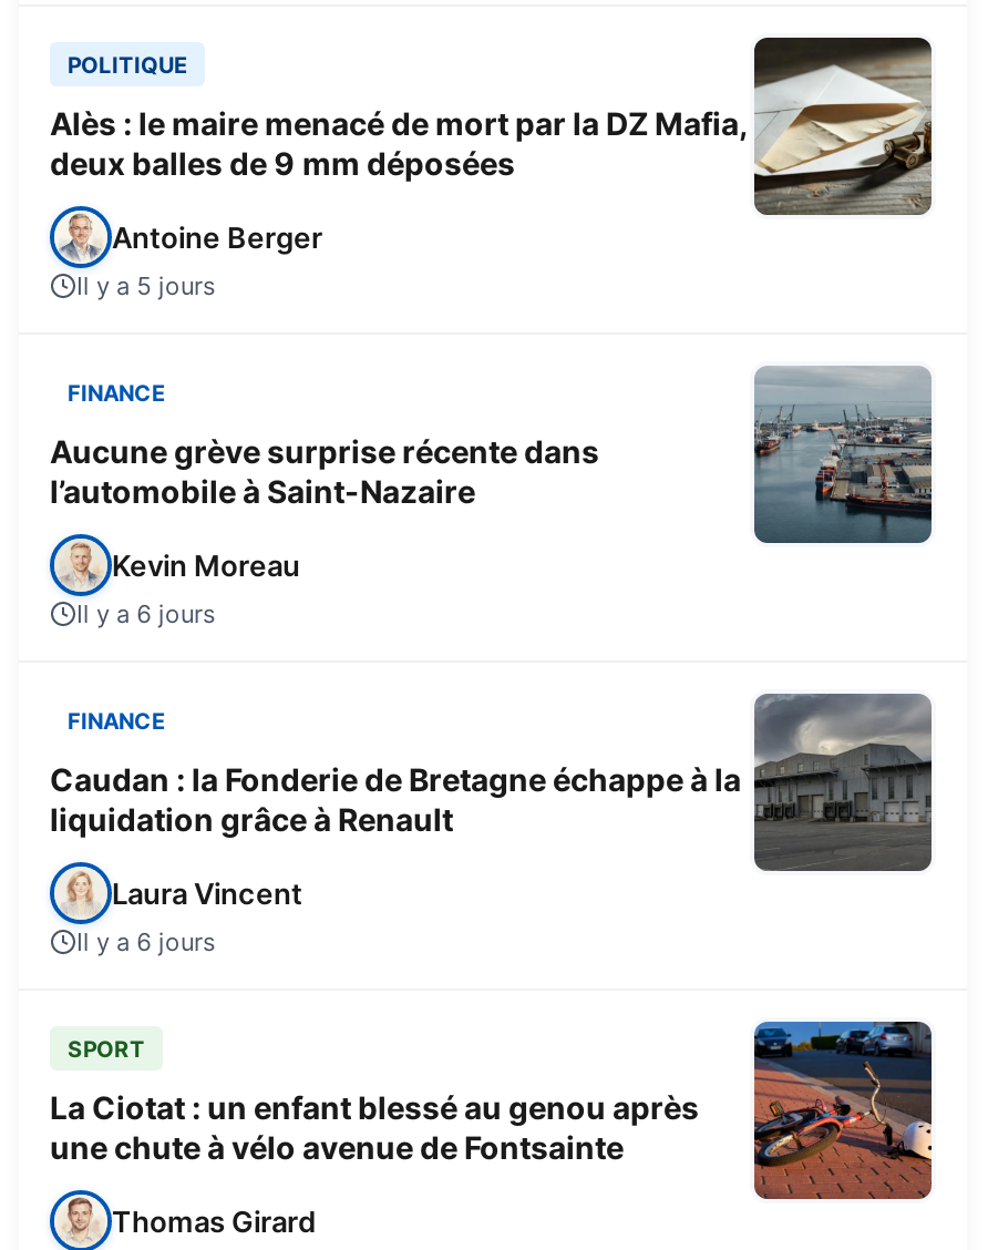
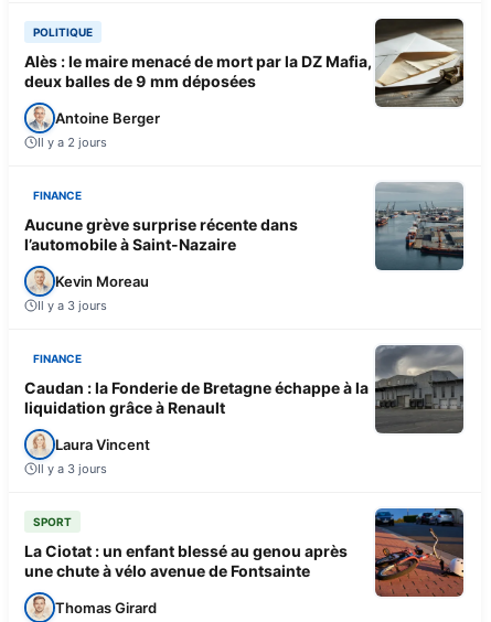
[76,270,216,301] Il y a 5 jours -> [38,134,107,150] Il y a 2 jours
[76,598,216,629] Il y a 6 jours -> [38,297,107,313] Il y a 3 jours
[76,926,216,957] Il y a 6 jours -> [38,461,107,476] Il y a 3 jours

